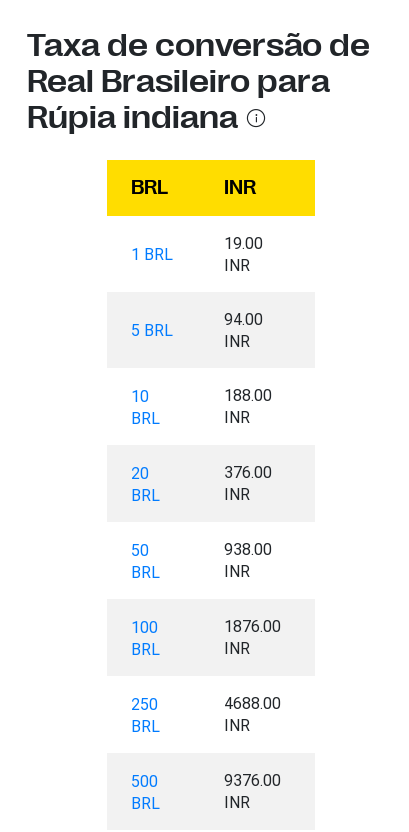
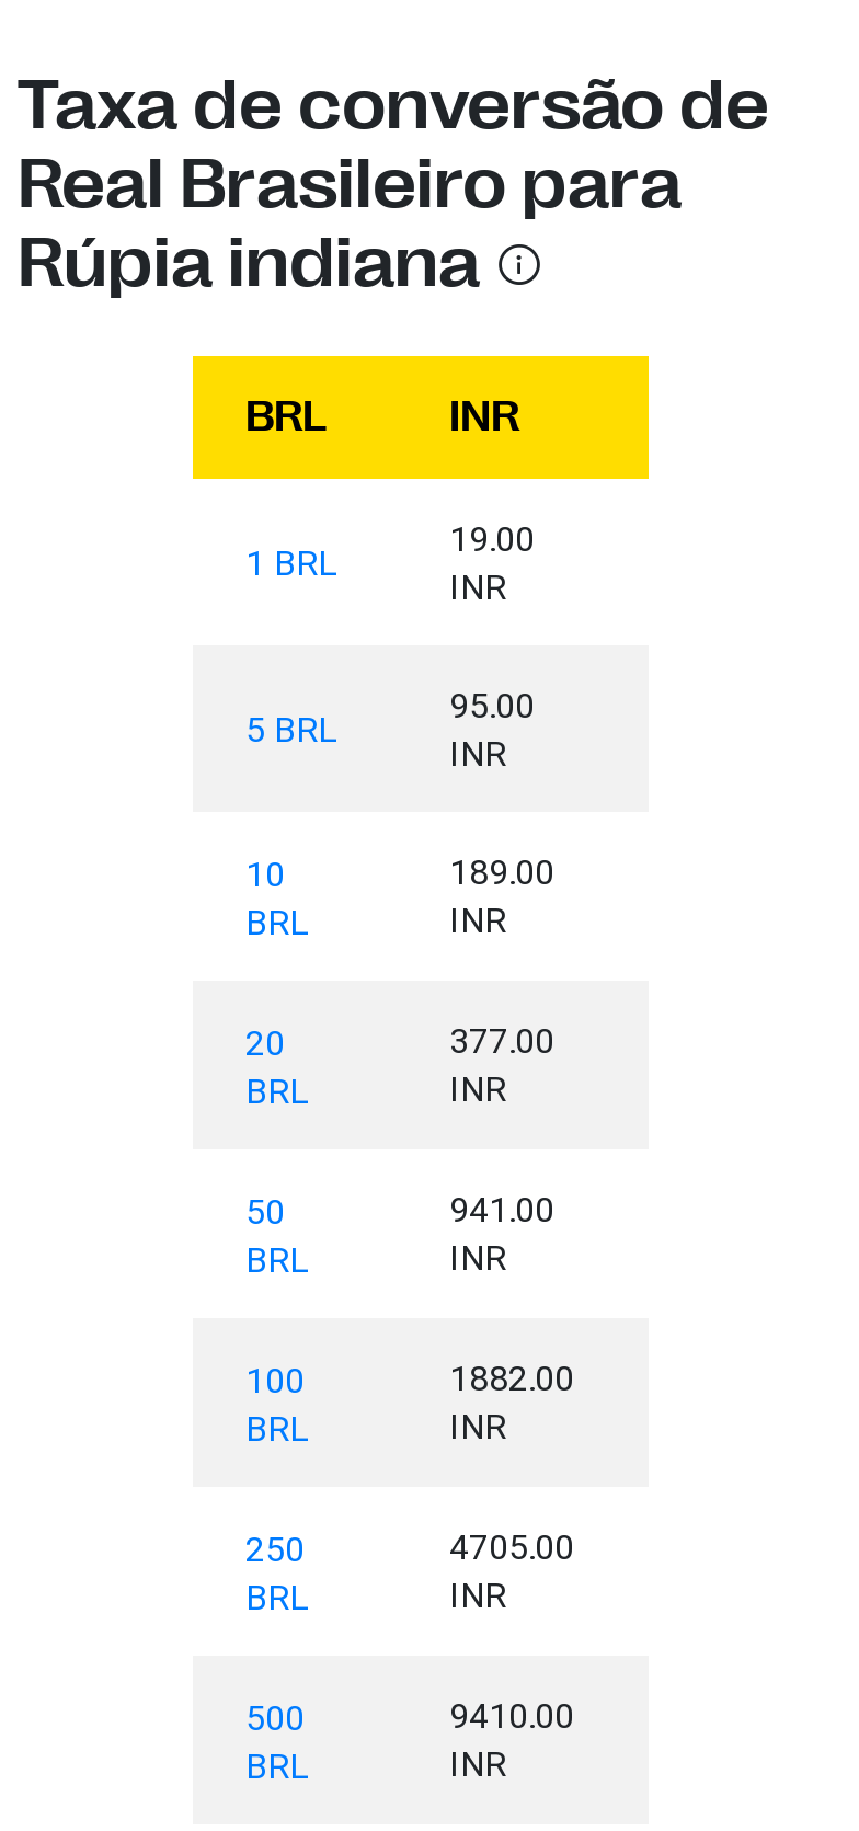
[224,309,263,329] 94.00 -> [449,683,535,726] 95.00
[224,385,272,405] 188.00 -> [449,849,554,893] 189.00
[224,462,272,482] 376.00 -> [449,1018,554,1062] 377.00
[224,539,272,559] 938.00 -> [449,1187,554,1231] 941.00
[224,616,281,636] 1876.00 -> [449,1355,574,1399] 1882.00
[224,693,281,713] 4688.00 -> [449,1524,574,1568] 4705.00
[224,770,281,790] 9376.00 -> [449,1693,574,1737] 9410.00

